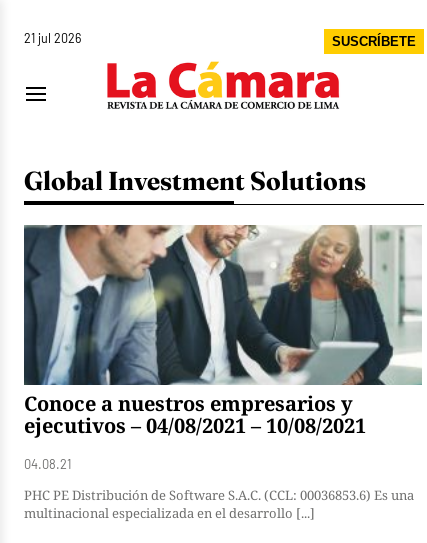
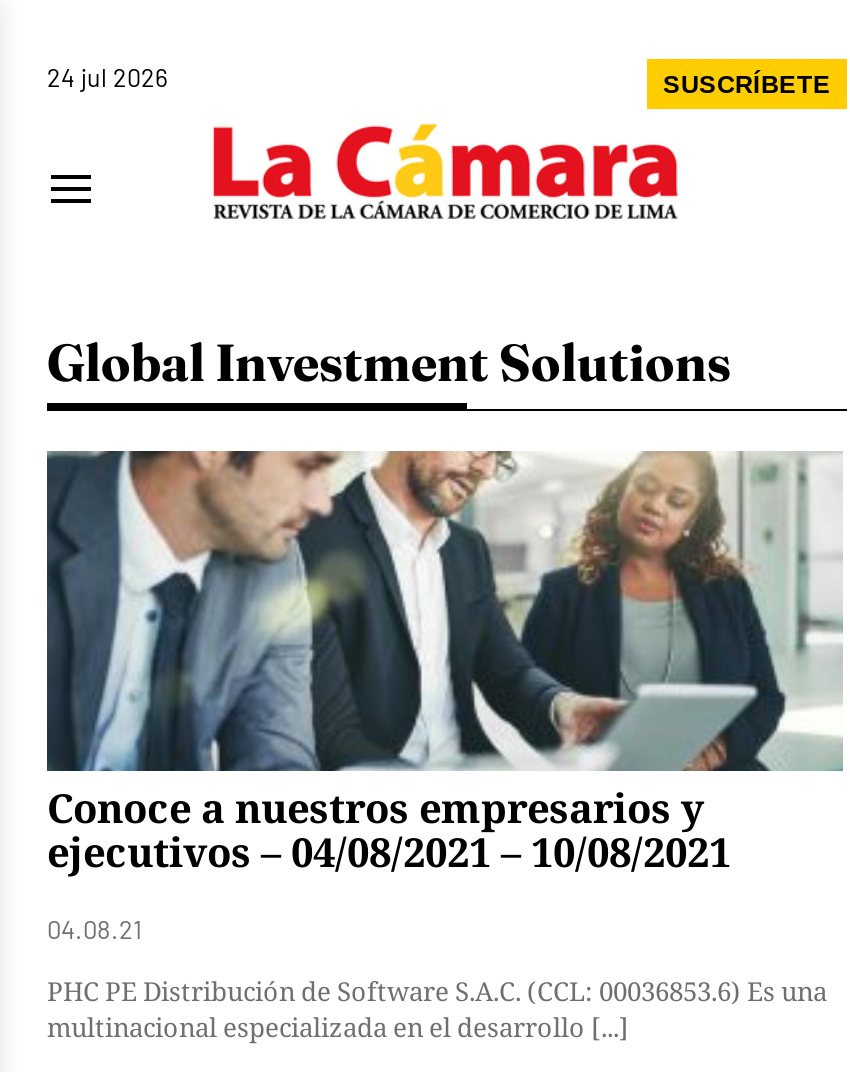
[24,30,81,46] 21 jul 2026 -> [47,61,167,93] 24 jul 2026

